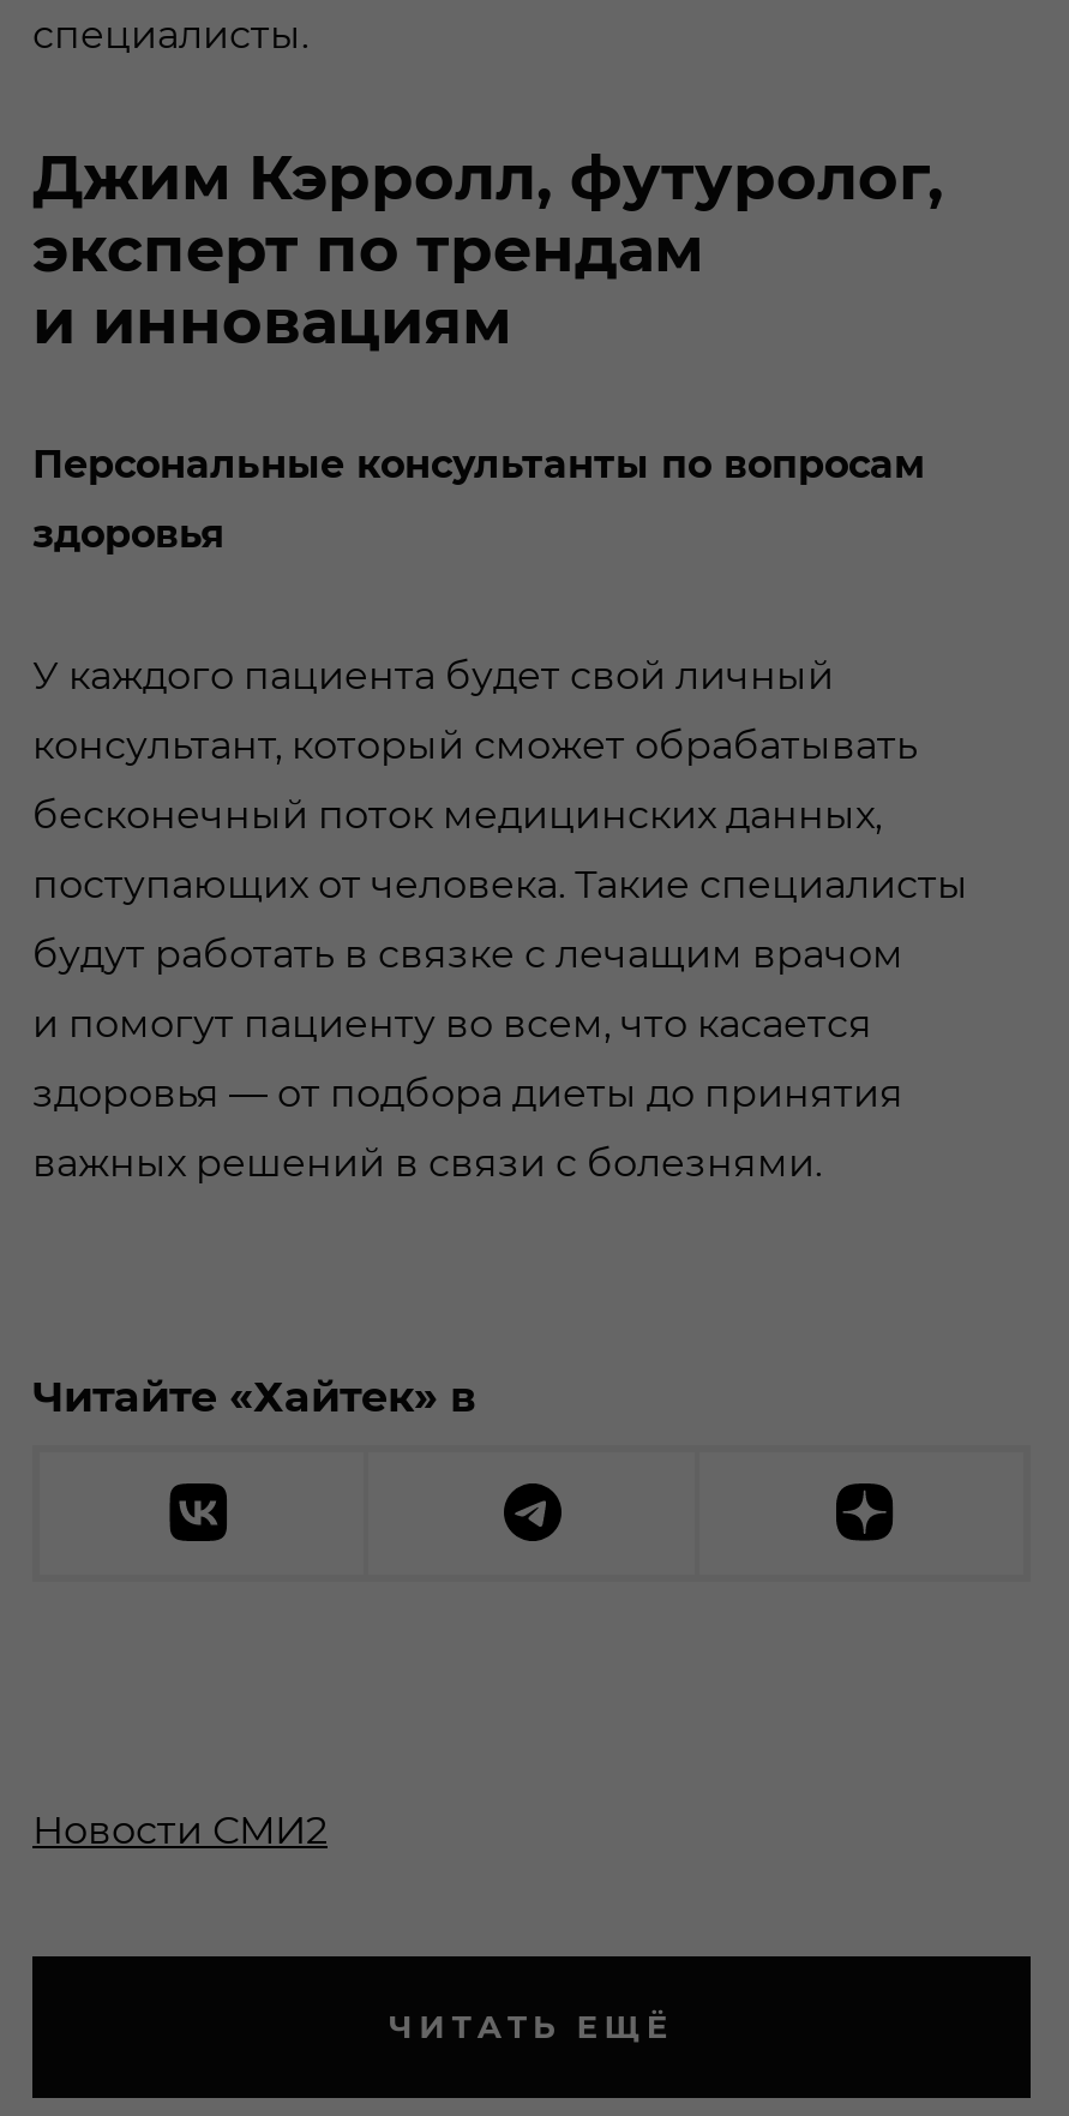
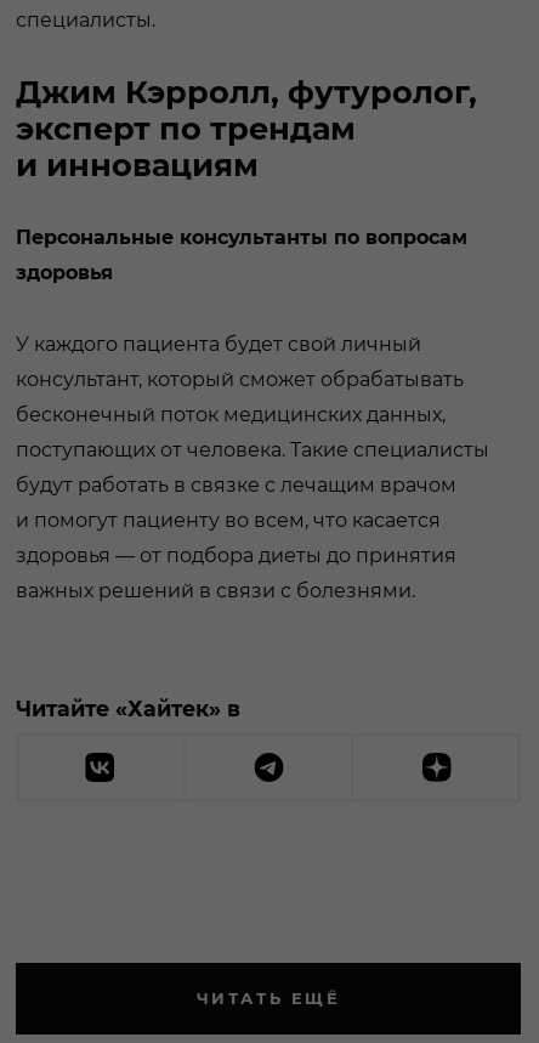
[32,1807,328,1852] Новости СМИ2 -> none

